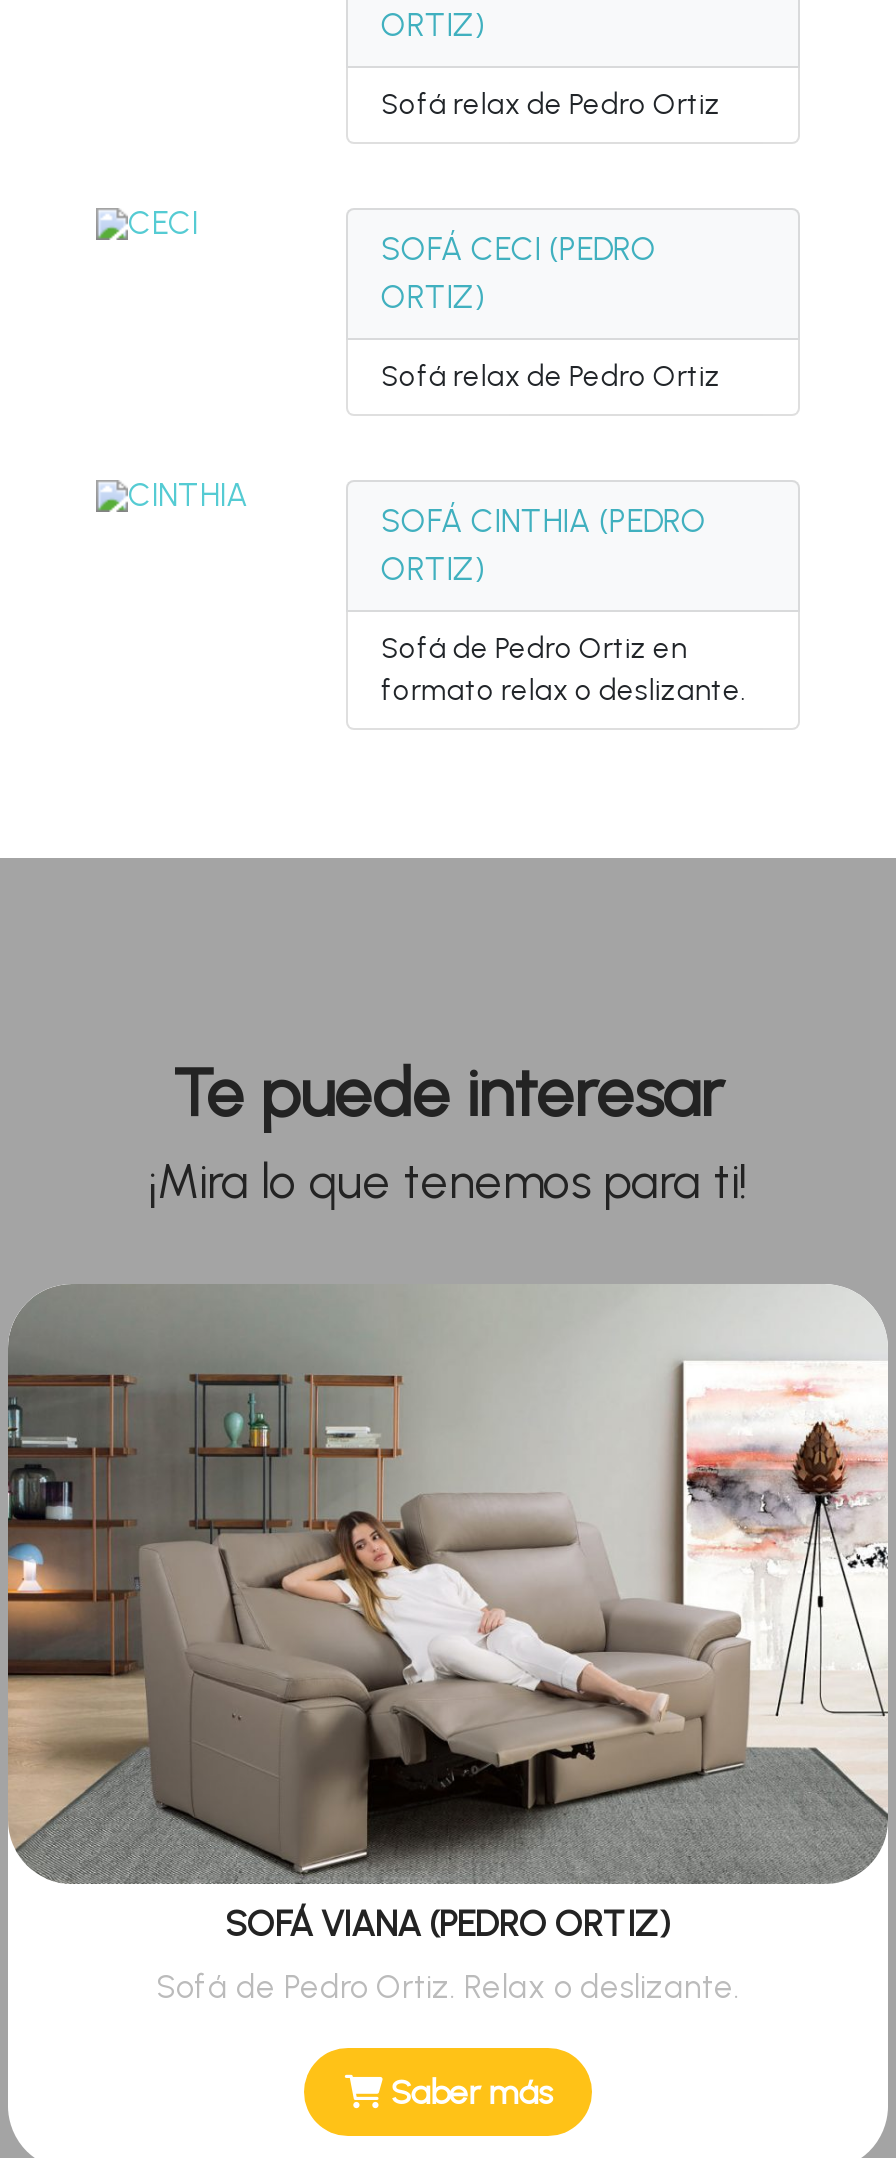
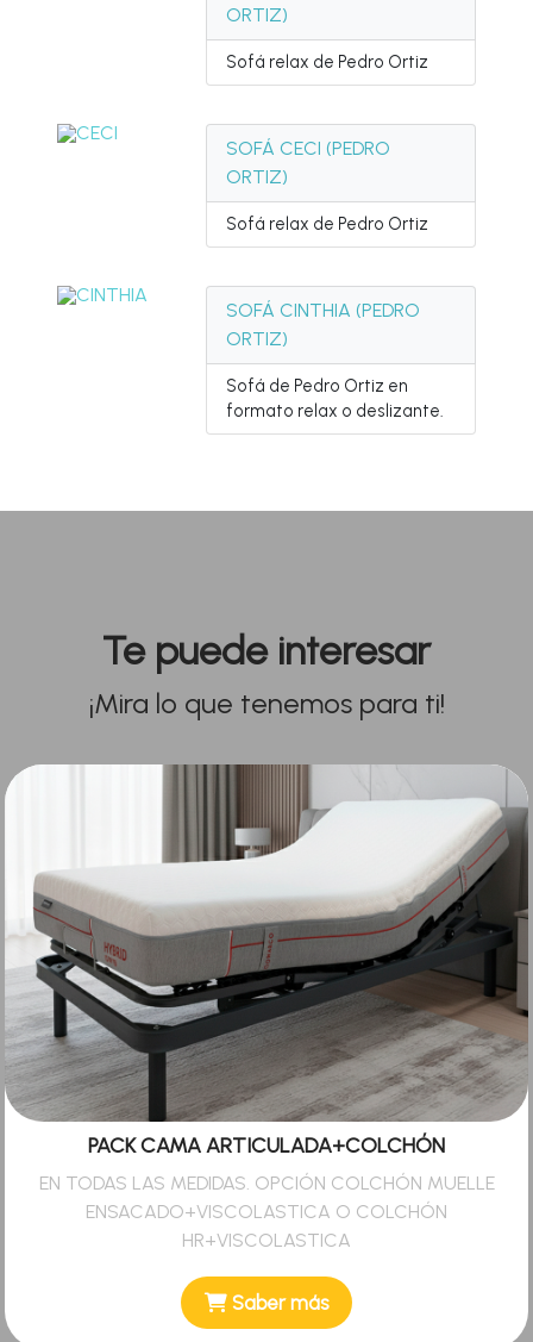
[6,1284,890,1944] [image] | SOFÁ VIANA (PEDRO ORTIZ) -> [4,763,529,1157] [image] | PACK CAMA ARTICULADA+COLCHÓN
[156,1968,740,2006] Sofá de Pedro Ortiz. Relax o deslizante. -> [39,1172,494,1252] EN TODAS LAS MEDIDAS. OPCIÓN COLCHÓN MUELLE | ENSACADO+VISCOLASTICA O COLCHÓN | HR+VISCOLASTICA

